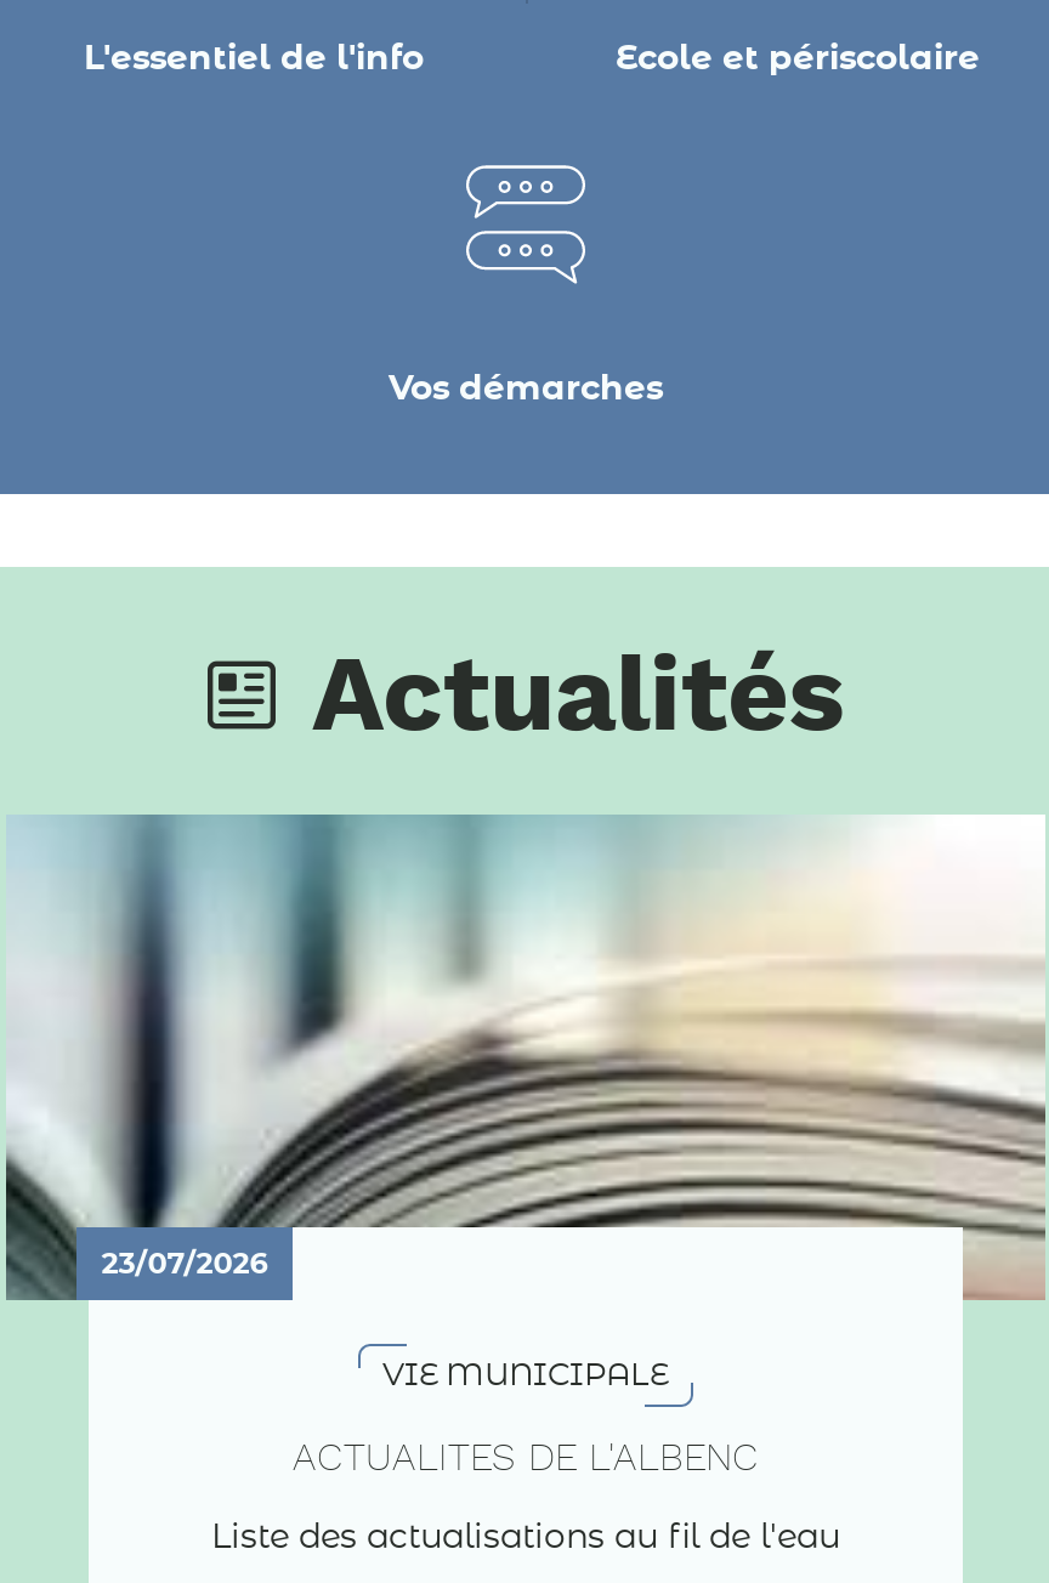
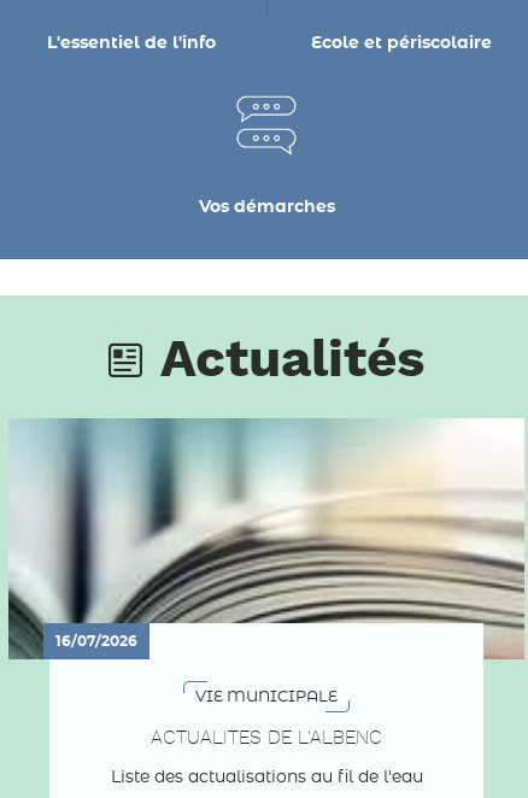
[101,1248,269,1278] 23/07/2026 -> [56,634,138,649] 16/07/2026

